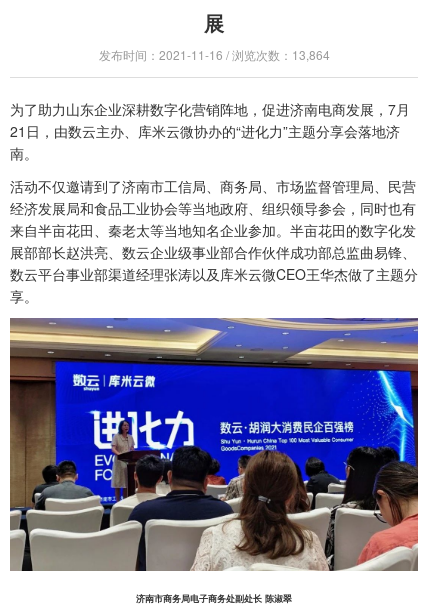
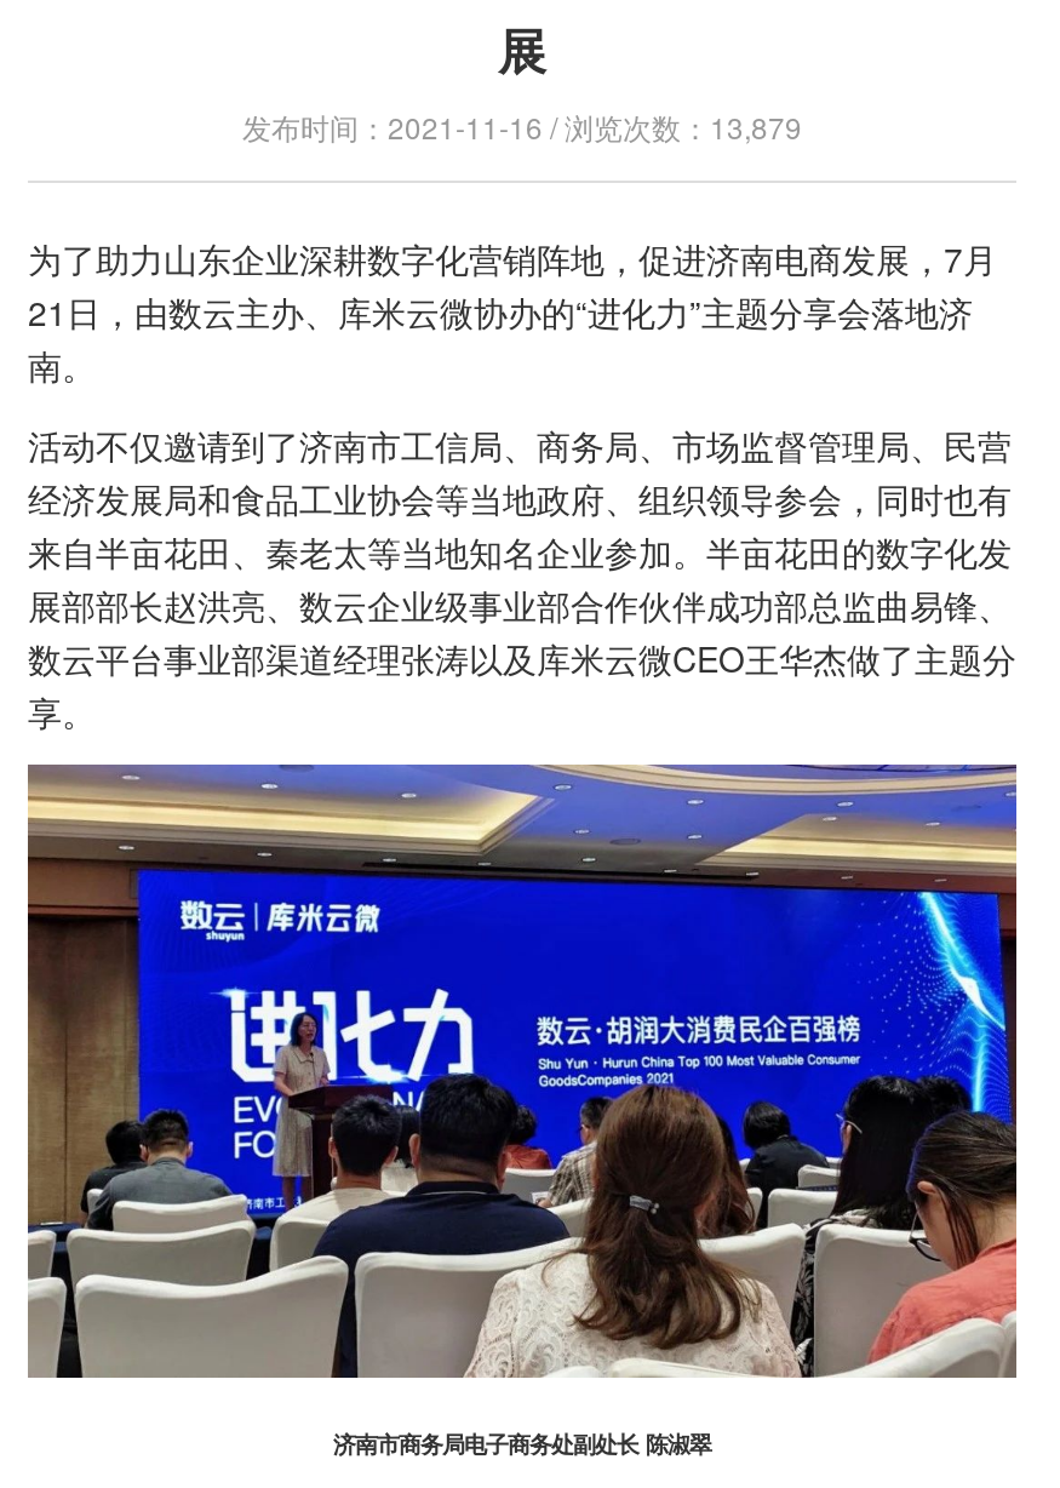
[98,46,329,63] 发布时间：2021-11-16 / 浏览次数：13,864 -> [242,105,802,147] 发布时间：2021-11-16 / 浏览次数：13,879

